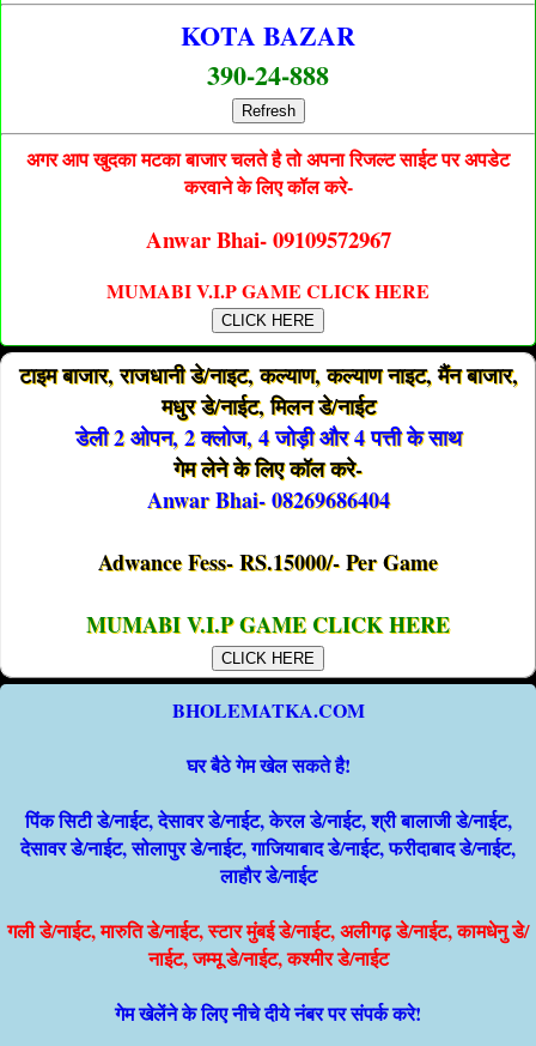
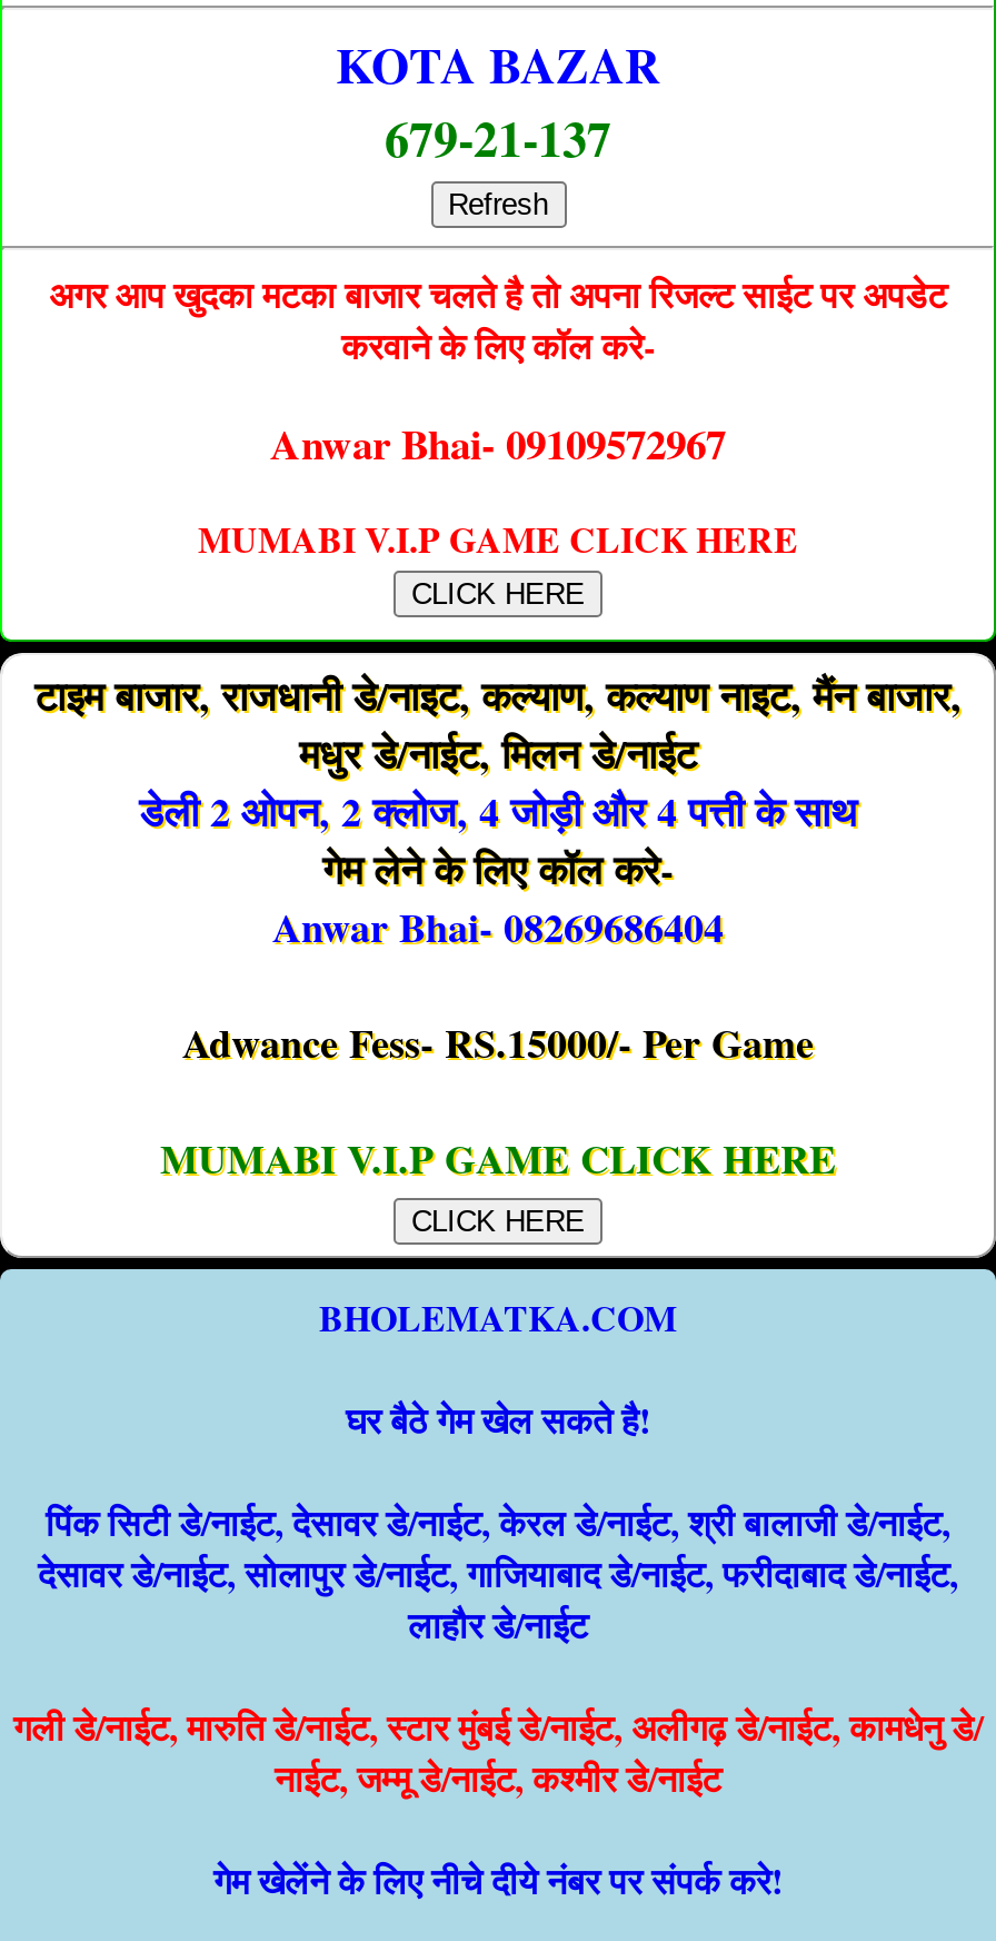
[207,55,329,95] 390-24-888 -> [385,101,611,174] 679-21-137

